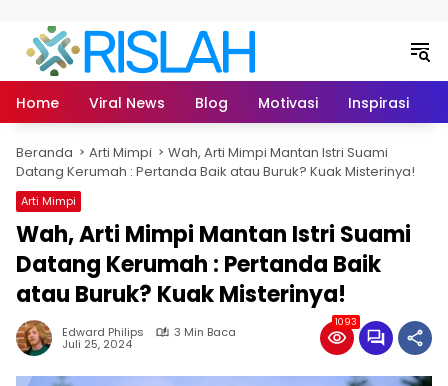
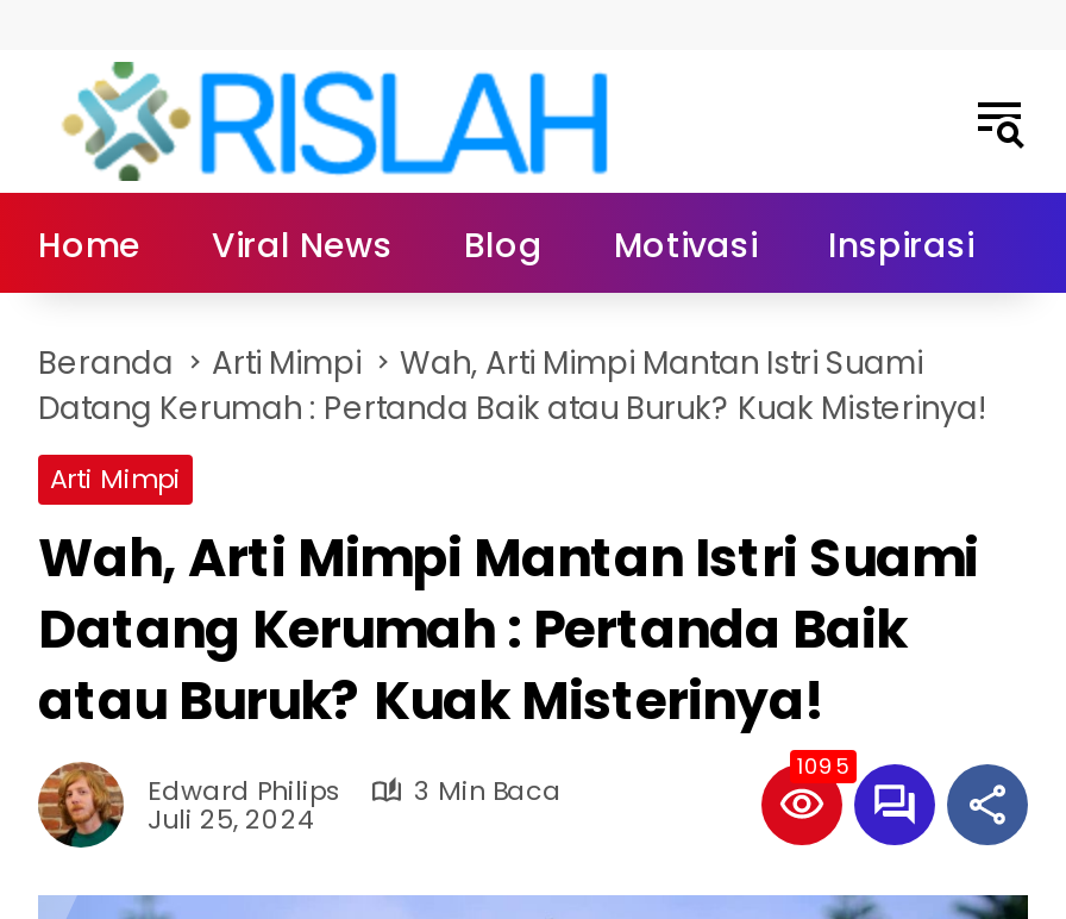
[335,316,357,328] 1093 -> [797,752,849,781] 1095

